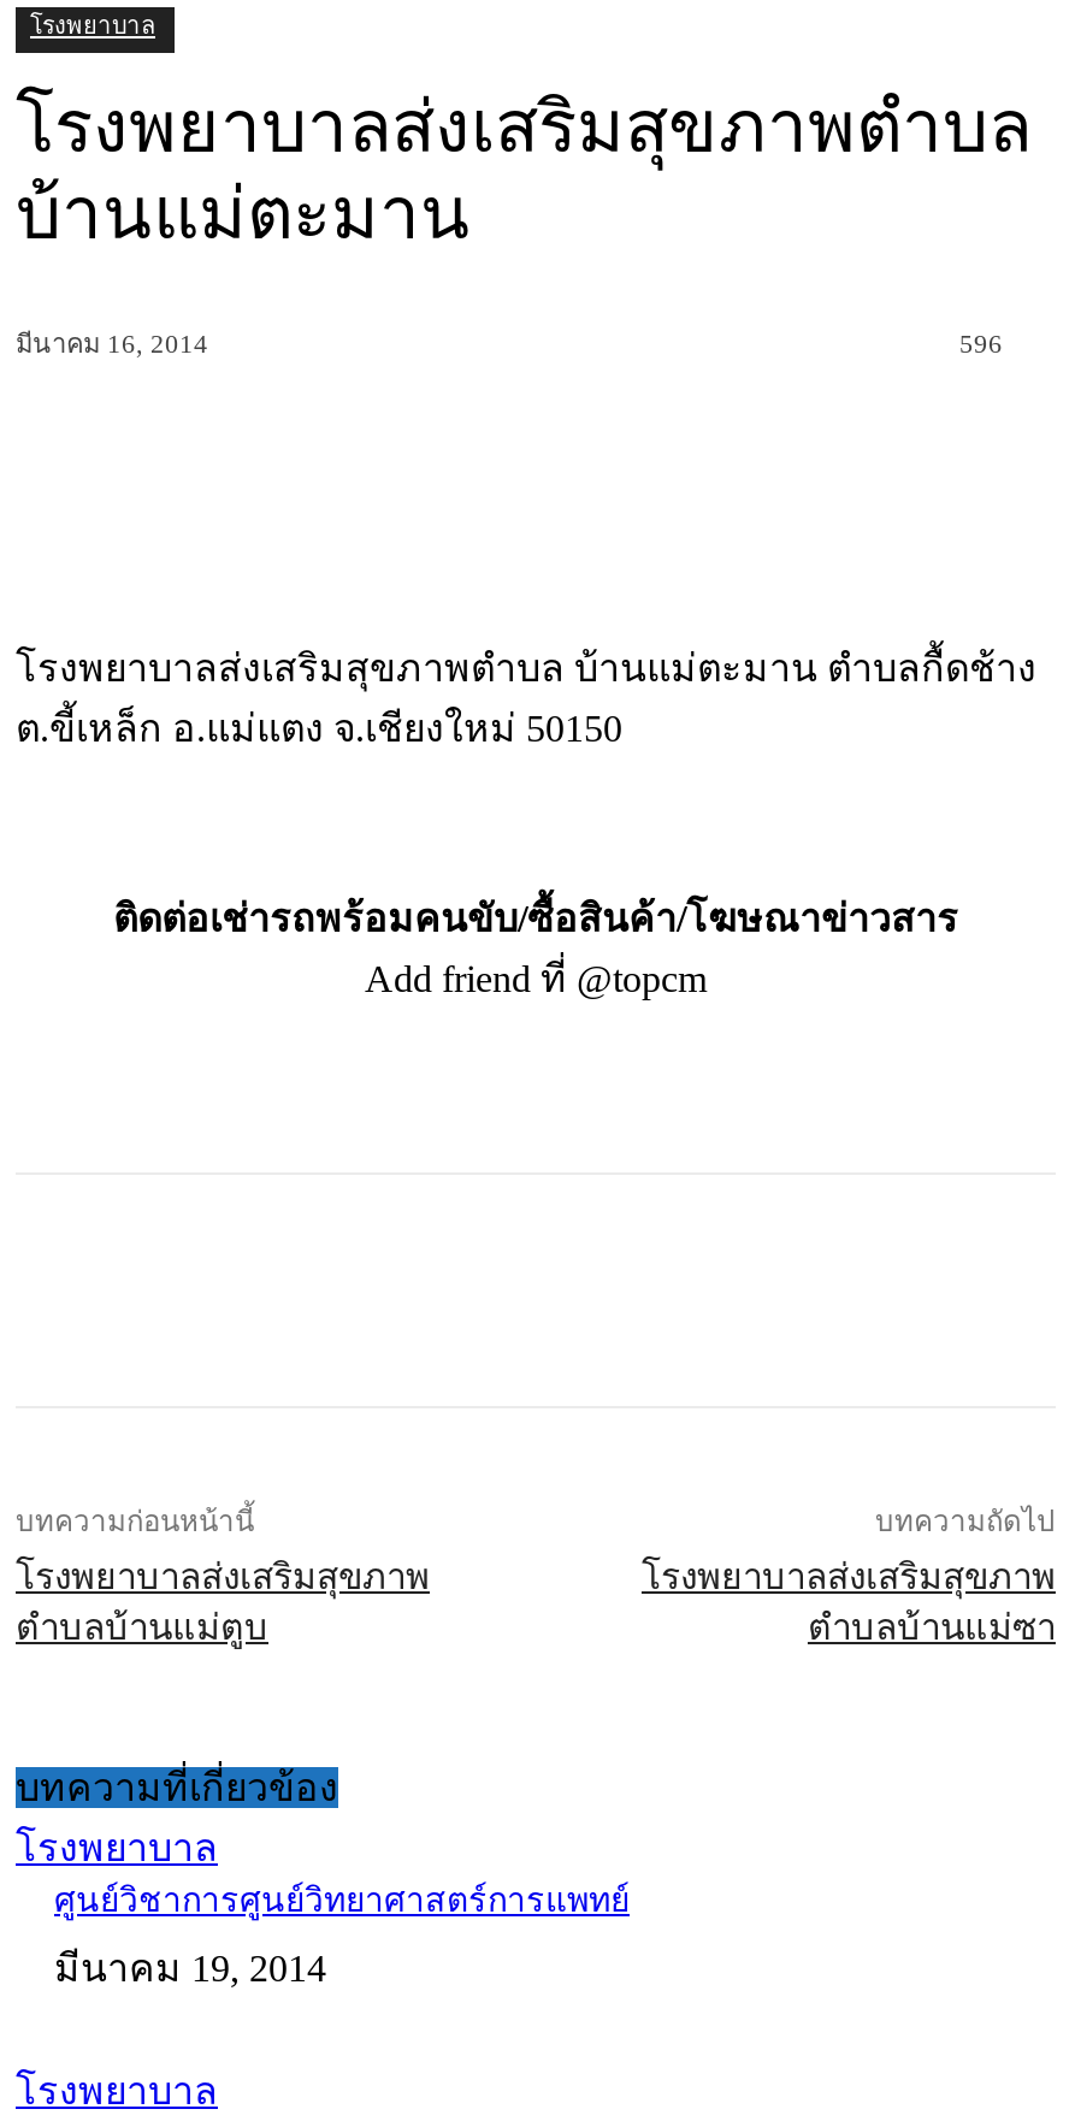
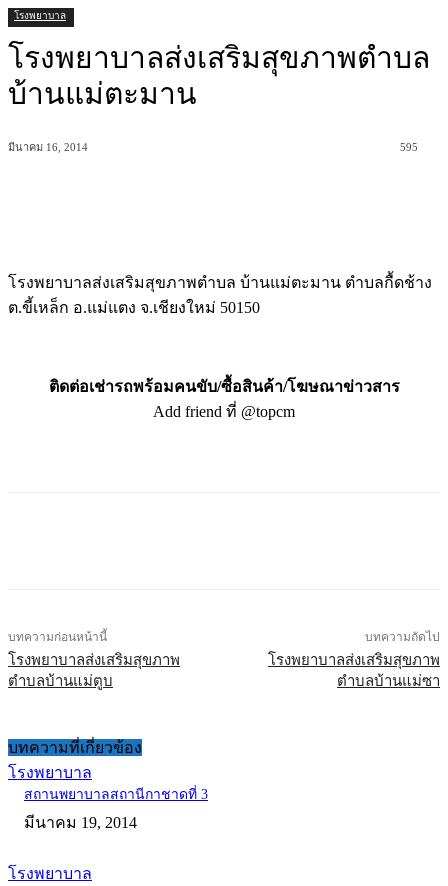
[959,329,1003,358] 596 -> [400,141,418,153] 595
[54,1884,630,1920] ศูนย์วิชาการศูนย์วิทยาศาสตร์การแพทย์ -> [24,787,208,802] สถานพยาบาลสถานีกาชาดที่ 3

